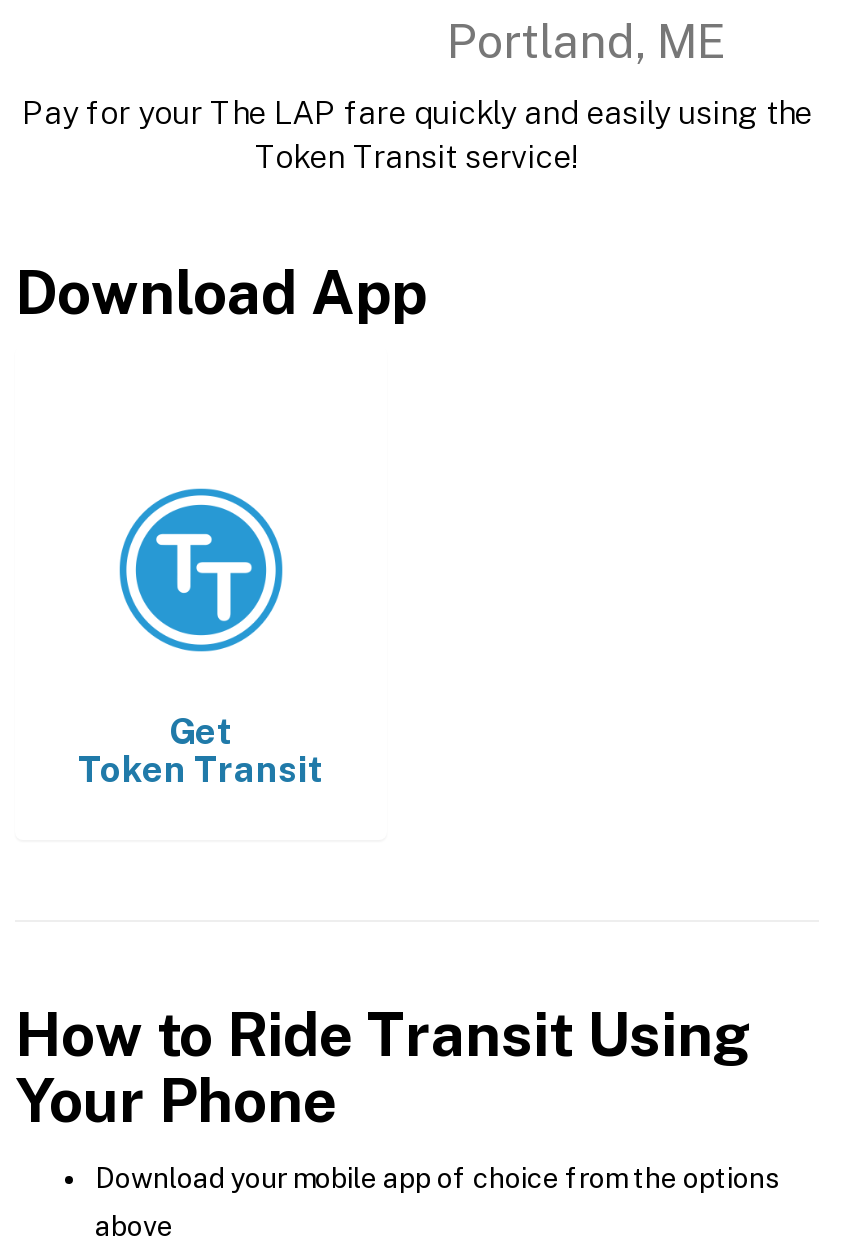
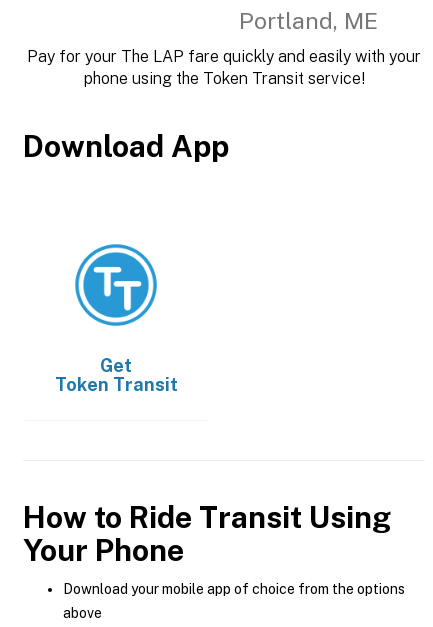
[22,94,812,176] Pay for your The LAP fare quickly and easily using the | Token Transit service! -> [27,47,421,88] Pay for your The LAP fare quickly and easily with your | phone using the Token Transit service!

